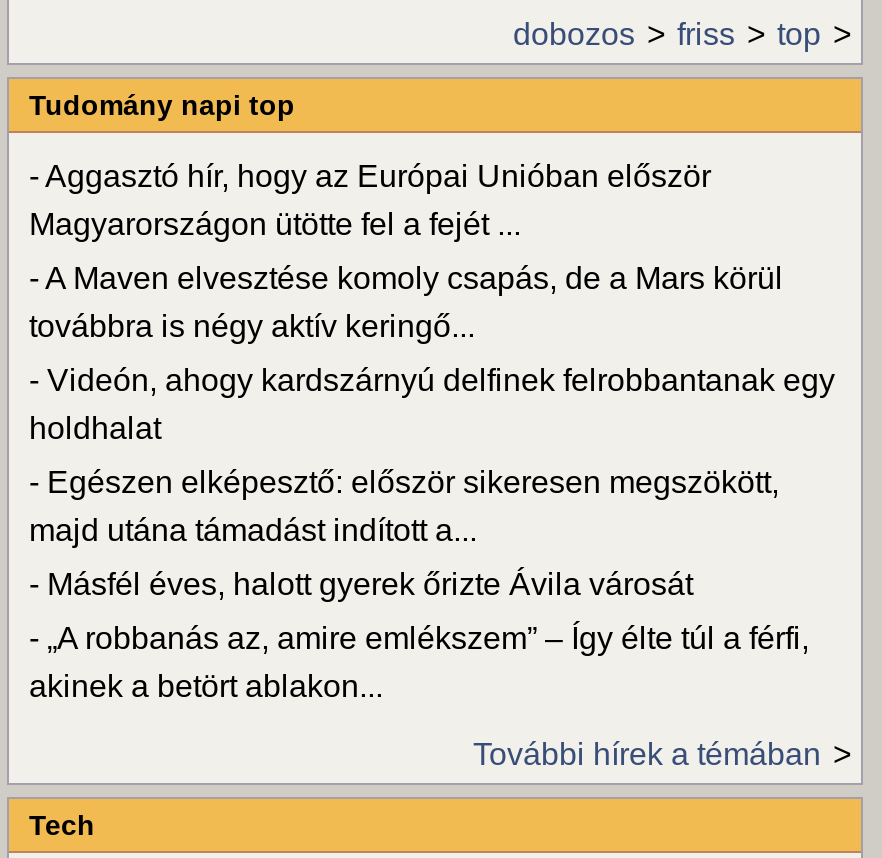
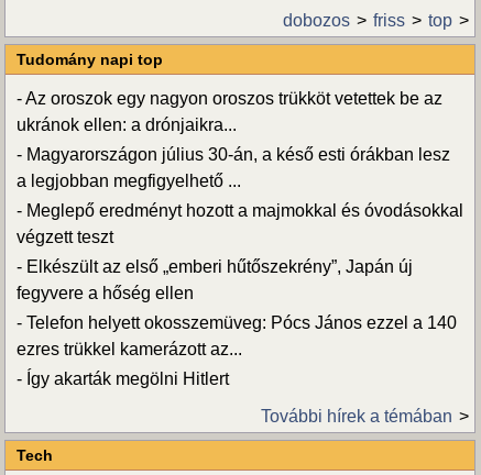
[29,159,711,241] - Aggasztó hír, hogy az Európai Unióban először | Magyarországon ütötte fel a fejét ... -> [17,89,442,134] - Az oroszok egy nagyon oroszos trükköt vetettek be az | ukránok ellen: a drónjaikra...
[29,261,783,343] - A Maven elvesztése komoly csapás, de a Mars körül | továbbra is négy aktív keringő... -> [17,145,450,190] - Magyarországon július 30-án, a késő esti órákban lesz | a legjobban megfigyelhető ...
[29,363,835,445] - Videón, ahogy kardszárnyú delfinek felrobbantanak egy | holdhalat -> [17,201,463,246] - Meglepő eredményt hozott a majmokkal és óvodásokkal | végzett teszt
[29,465,779,547] - Egészen elképesztő: először sikeresen megszökött, | majd utána támadást indított a... -> [17,257,413,302] - Elkészült az első „emberi hűtőszekrény”, Japán új | fegyvere a hőség ellen
[29,567,693,601] - Másfél éves, halott gyerek őrizte Ávila városát -> [17,313,457,358] - Telefon helyett okosszemüveg: Pócs János ezzel a 140 | ezres trükkel kamerázott az...
[29,621,809,703] - „A robbanás az, amire emlékszem” – Így élte túl a férfi, | akinek a betört ablakon... -> [17,369,229,388] - Így akarták megölni Hitlert

